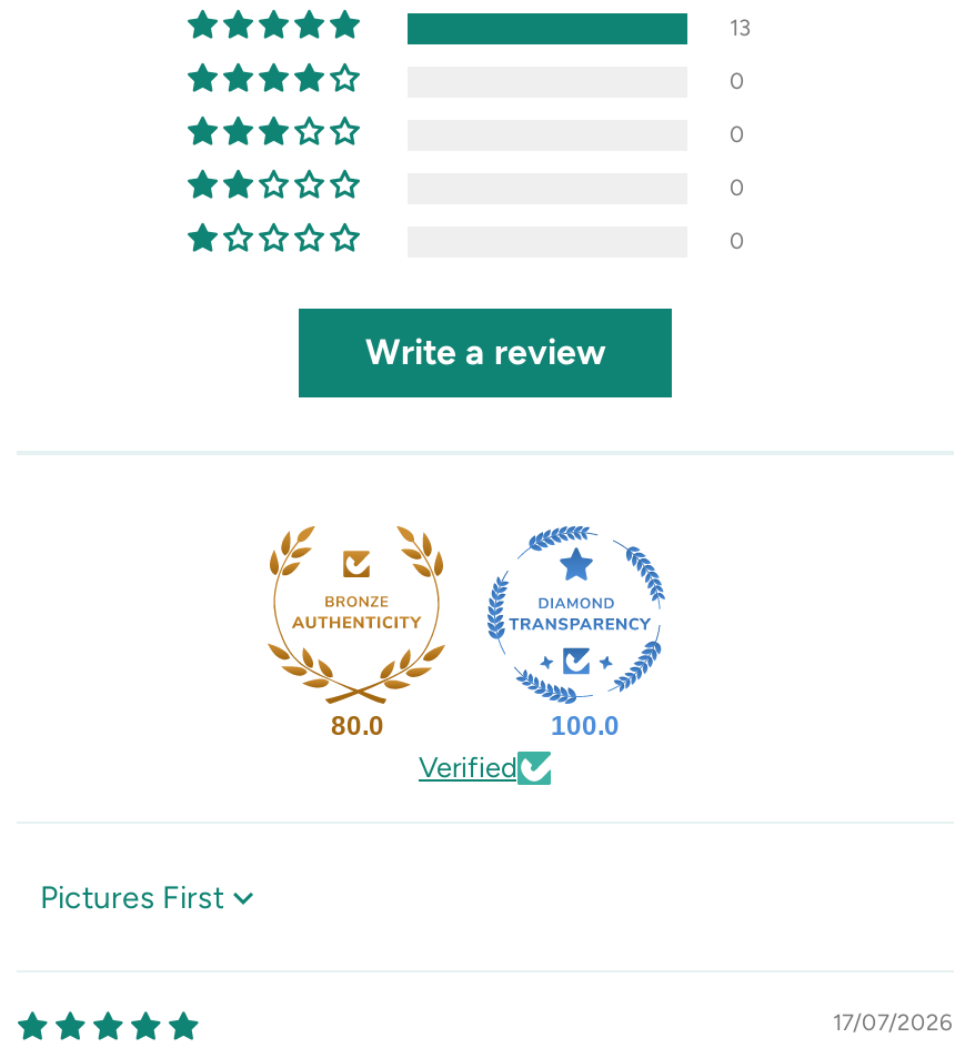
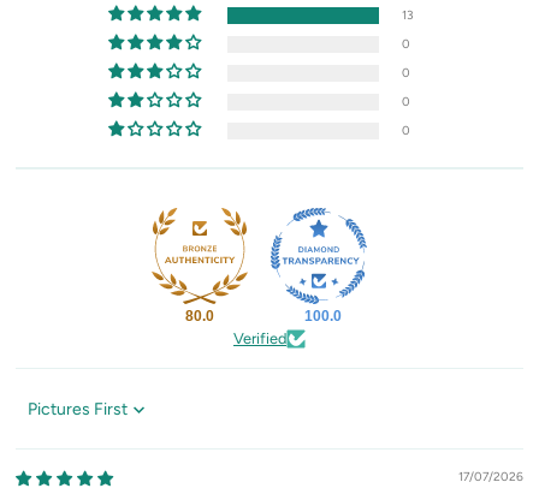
[365,331,605,373] Write a review -> none

